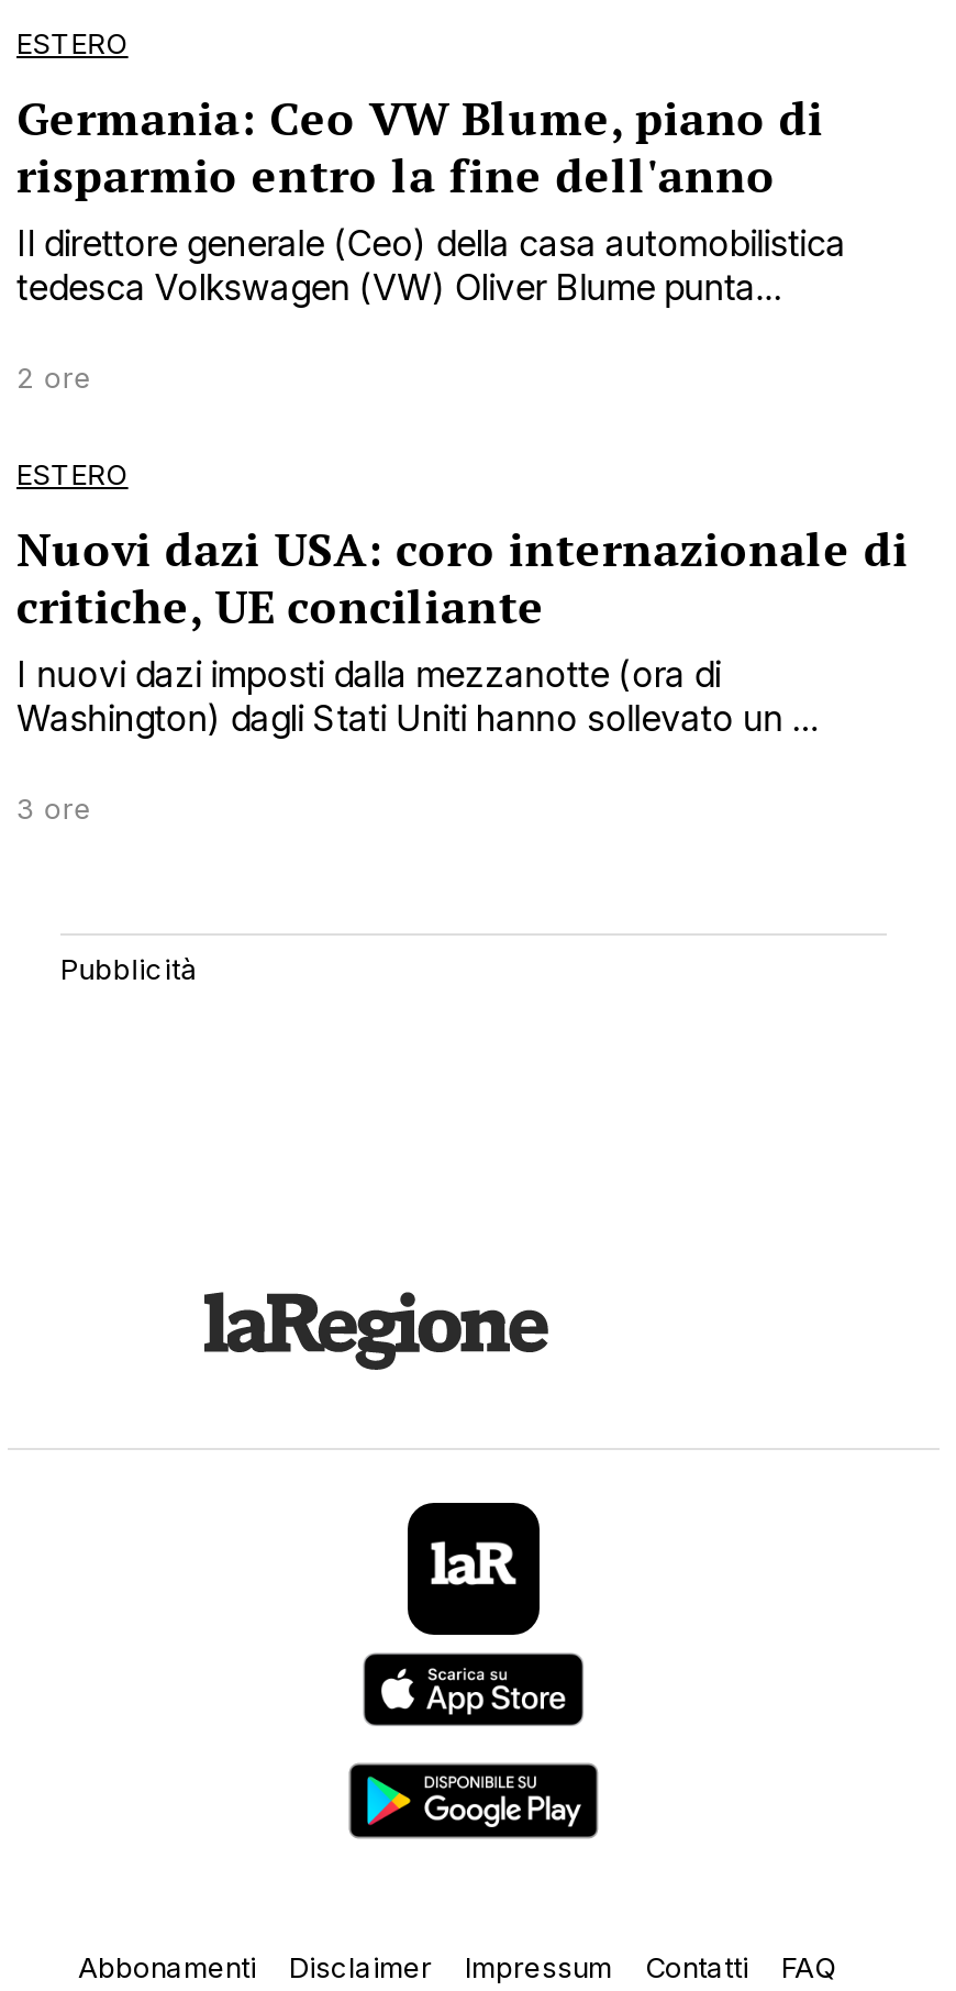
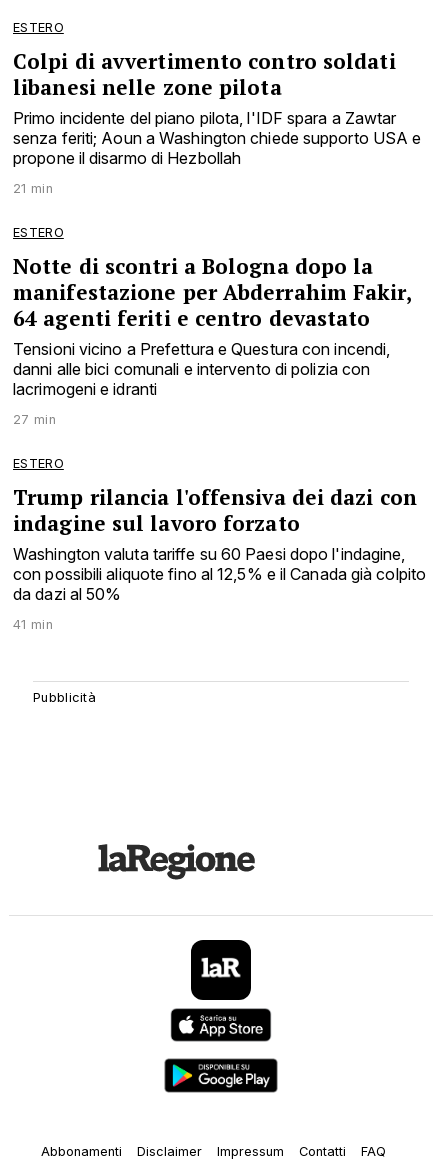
[16,87,846,309] Germania: Ceo VW Blume, piano di | risparmio entro la fine dell'anno | Il direttore generale (Ceo) della casa automobilistica | tedesca Volkswagen (VW) Oliver Blume punta... -> [13,47,421,168] Colpi di avvertimento contro soldati | libanesi nelle zone pilota | Primo incidente del piano pilota, l'IDF spara a Zawtar | senza feriti; Aoun a Washington chiede supporto USA e | propone il disarmo di Hezbollah
[16,362,92,395] 2 ore -> [13,181,53,196] 21 min
[16,518,908,826] Nuovi dazi USA: coro internazionale di | critiche, UE conciliante | I nuovi dazi imposti dalla mezzanotte (ora di | Washington) dagli Stati Uniti hanno sollevato un ... | 3 ore -> [13,252,426,632] Notte di scontri a Bologna dopo la | manifestazione per Abderrahim Fakir, | 64 agenti feriti e centro devastato | Tensioni vicino a Prefettura e Questura con incendi, | danni alle bici comunali e intervento di polizia con | lacrimogeni e idranti | 27 min | ESTERO | Trump rilancia l'offensiva dei dazi con | indagine sul lavoro forzato | Washington valuta tariffe su 60 Paesi dopo l'indagine, | con possibili aliquote fino al 12,5% e il Canada già colpito | da dazi al 50% | 41 min

